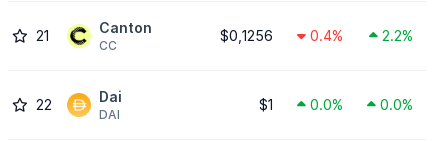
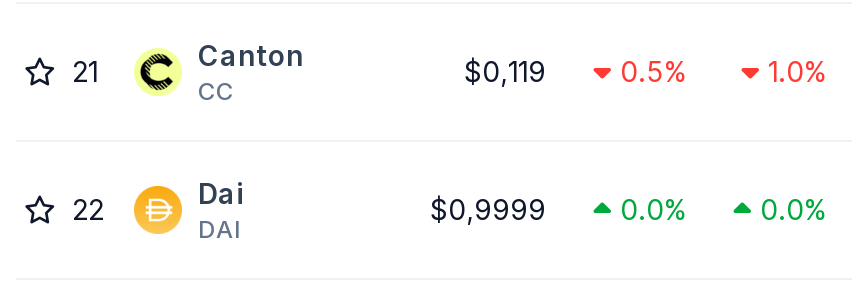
[220,27,273,44] $0,1256 -> [464,54,546,88] $0,119
[310,27,343,44] 0.4% -> [620,54,686,88] 0.5%
[382,27,413,44] 2.2% -> [768,54,826,88] 1.0%
[259,96,273,113] $1 -> [430,192,546,226] $0,9999

